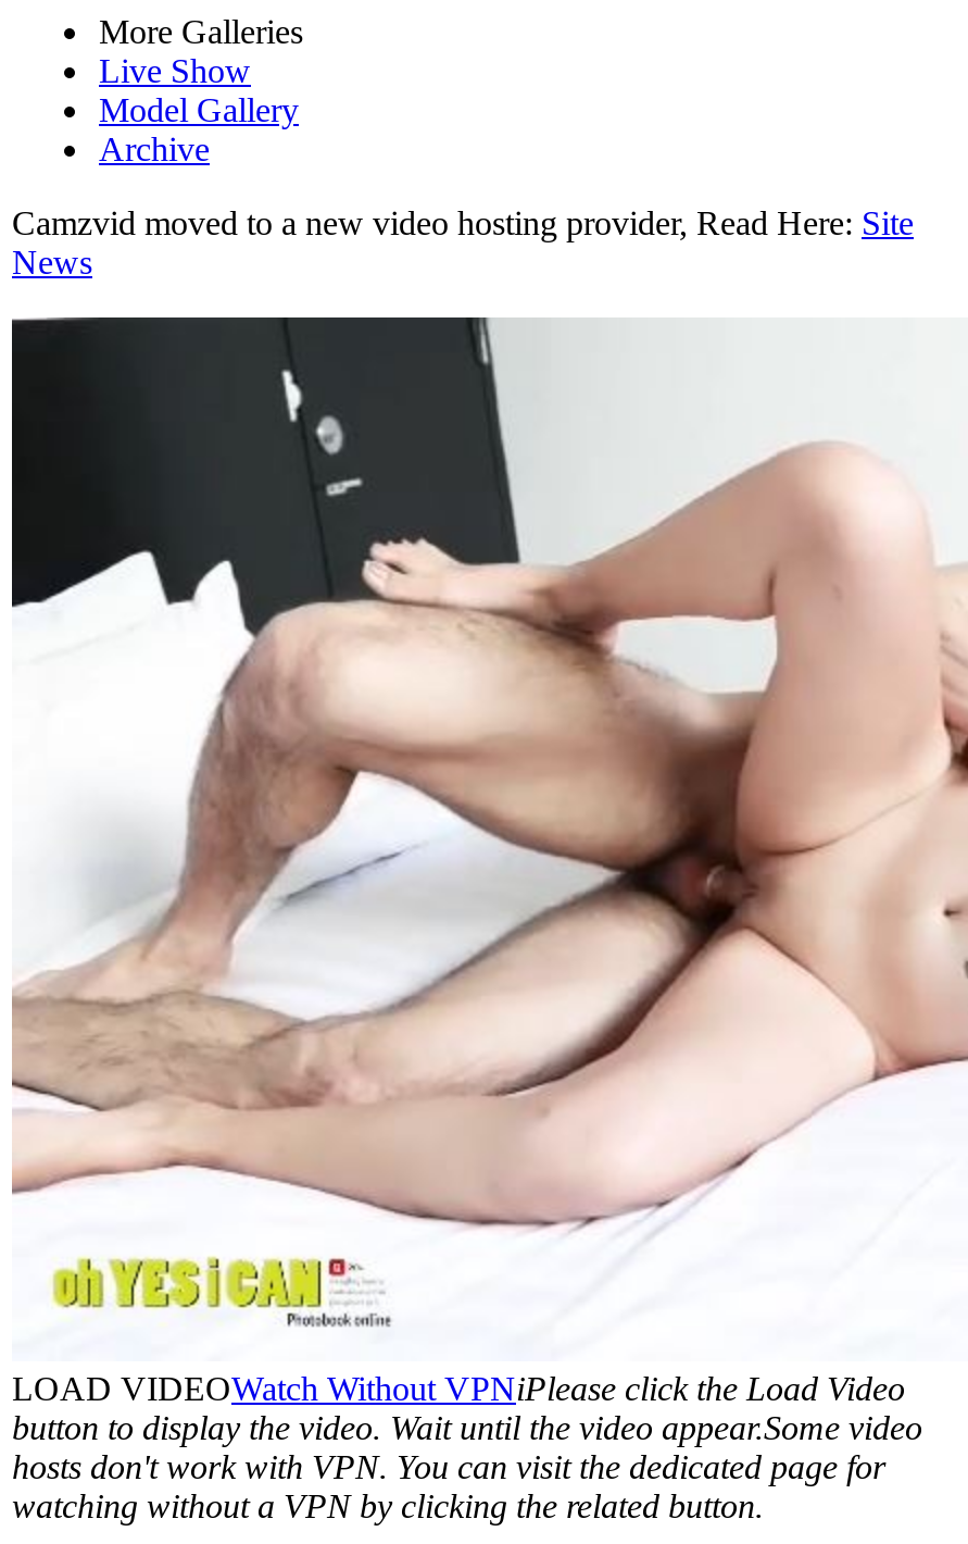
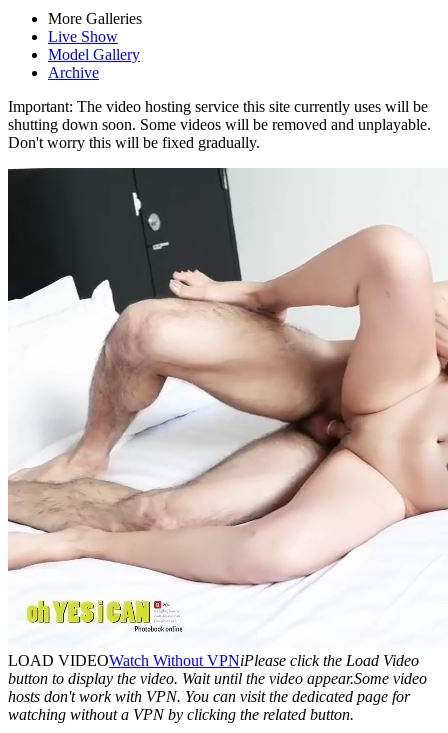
[12,204,914,280] Camzvid moved to a new video hosting provider, Read Here: Site | News -> [8,98,431,151] Important: The video hosting service this site currently uses will be | shutting down soon. Some videos will be removed and unplayable. | Don't worry this will be fixed gradually.

